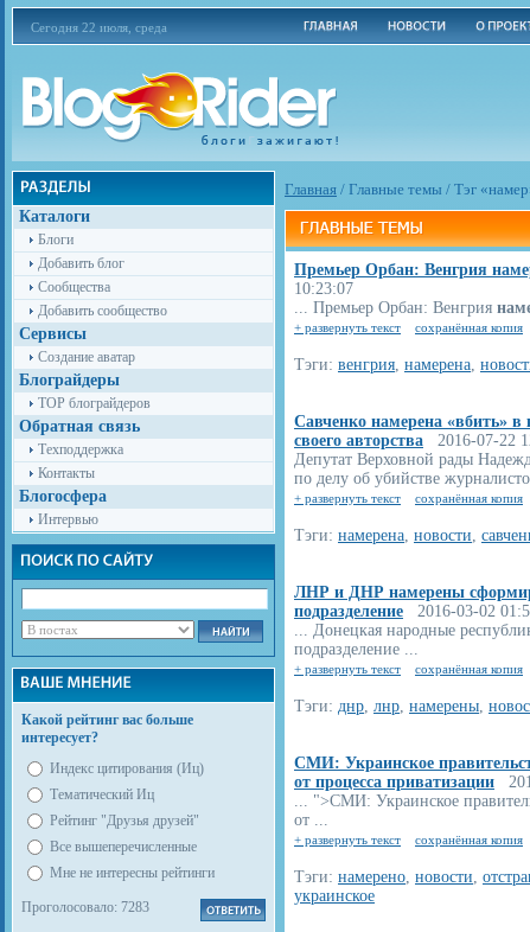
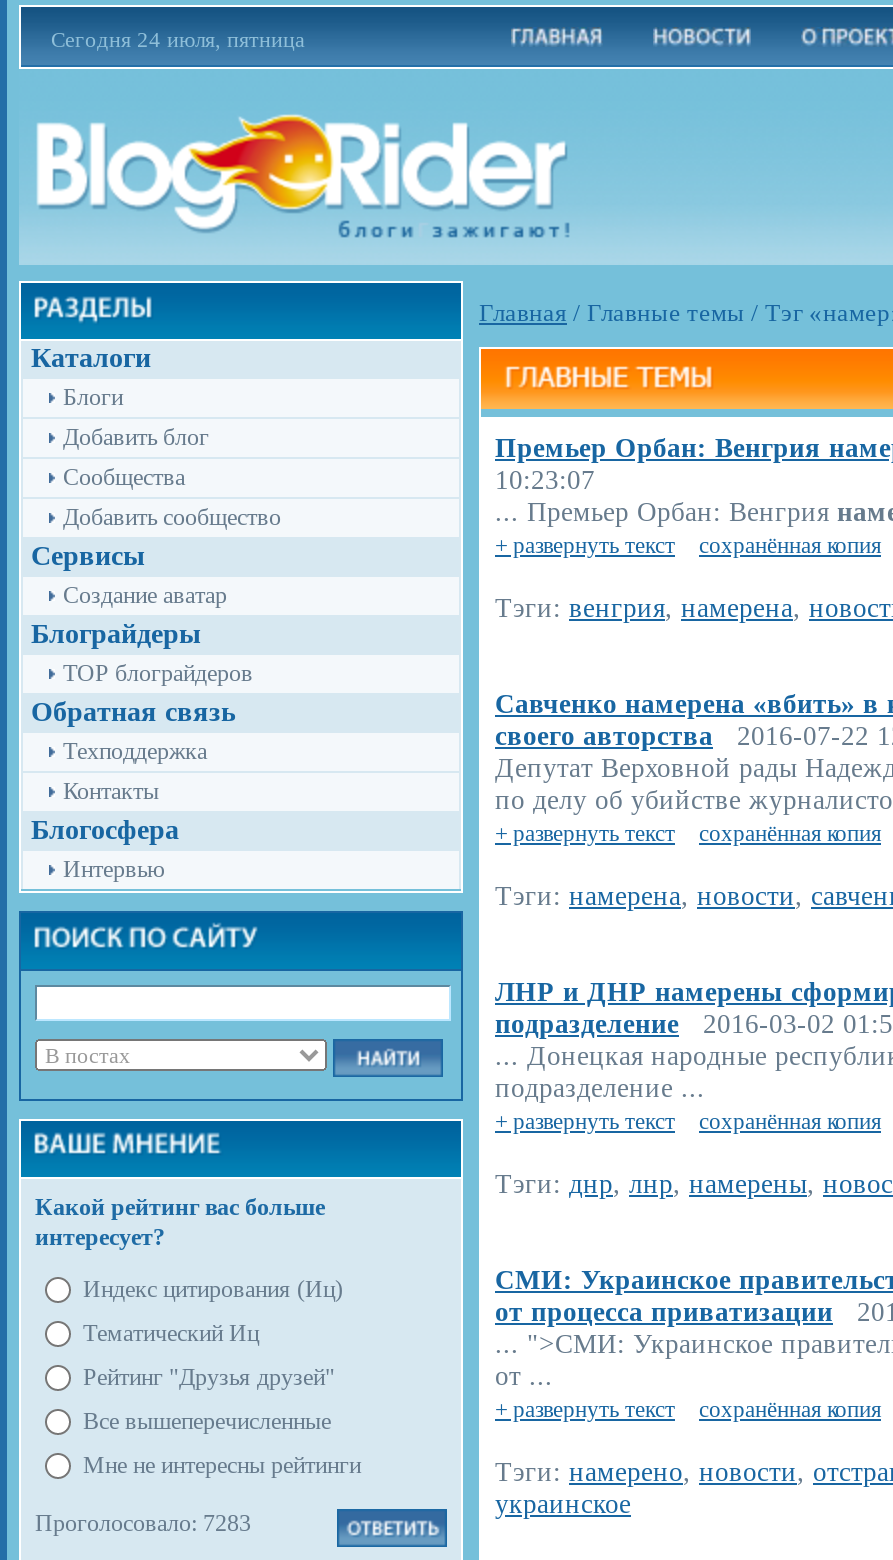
[31,20,167,34] Сегодня 22 июля, среда -> [51,27,305,51] Сегодня 24 июля, пятница

